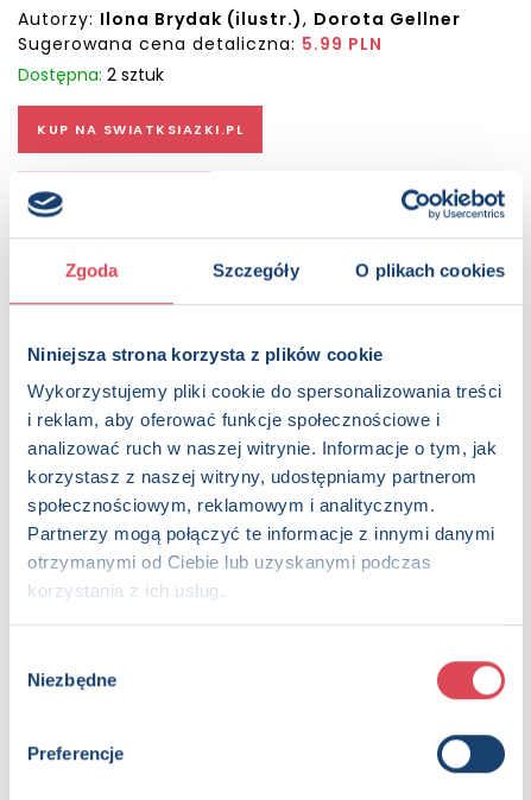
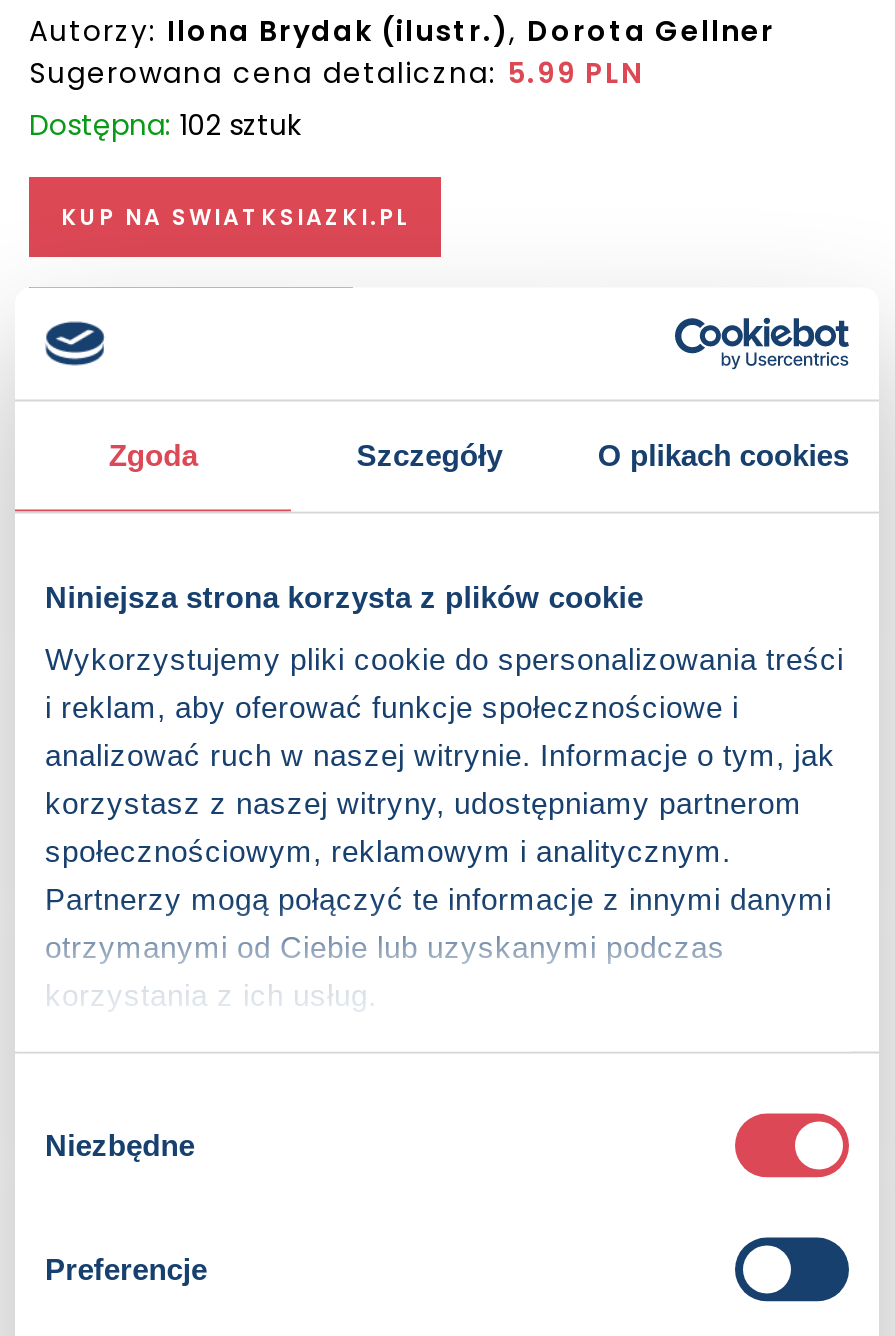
[18,62,164,86] Dostępna: 2 sztuk -> [29,104,301,144] Dostępna: 102 sztuk

